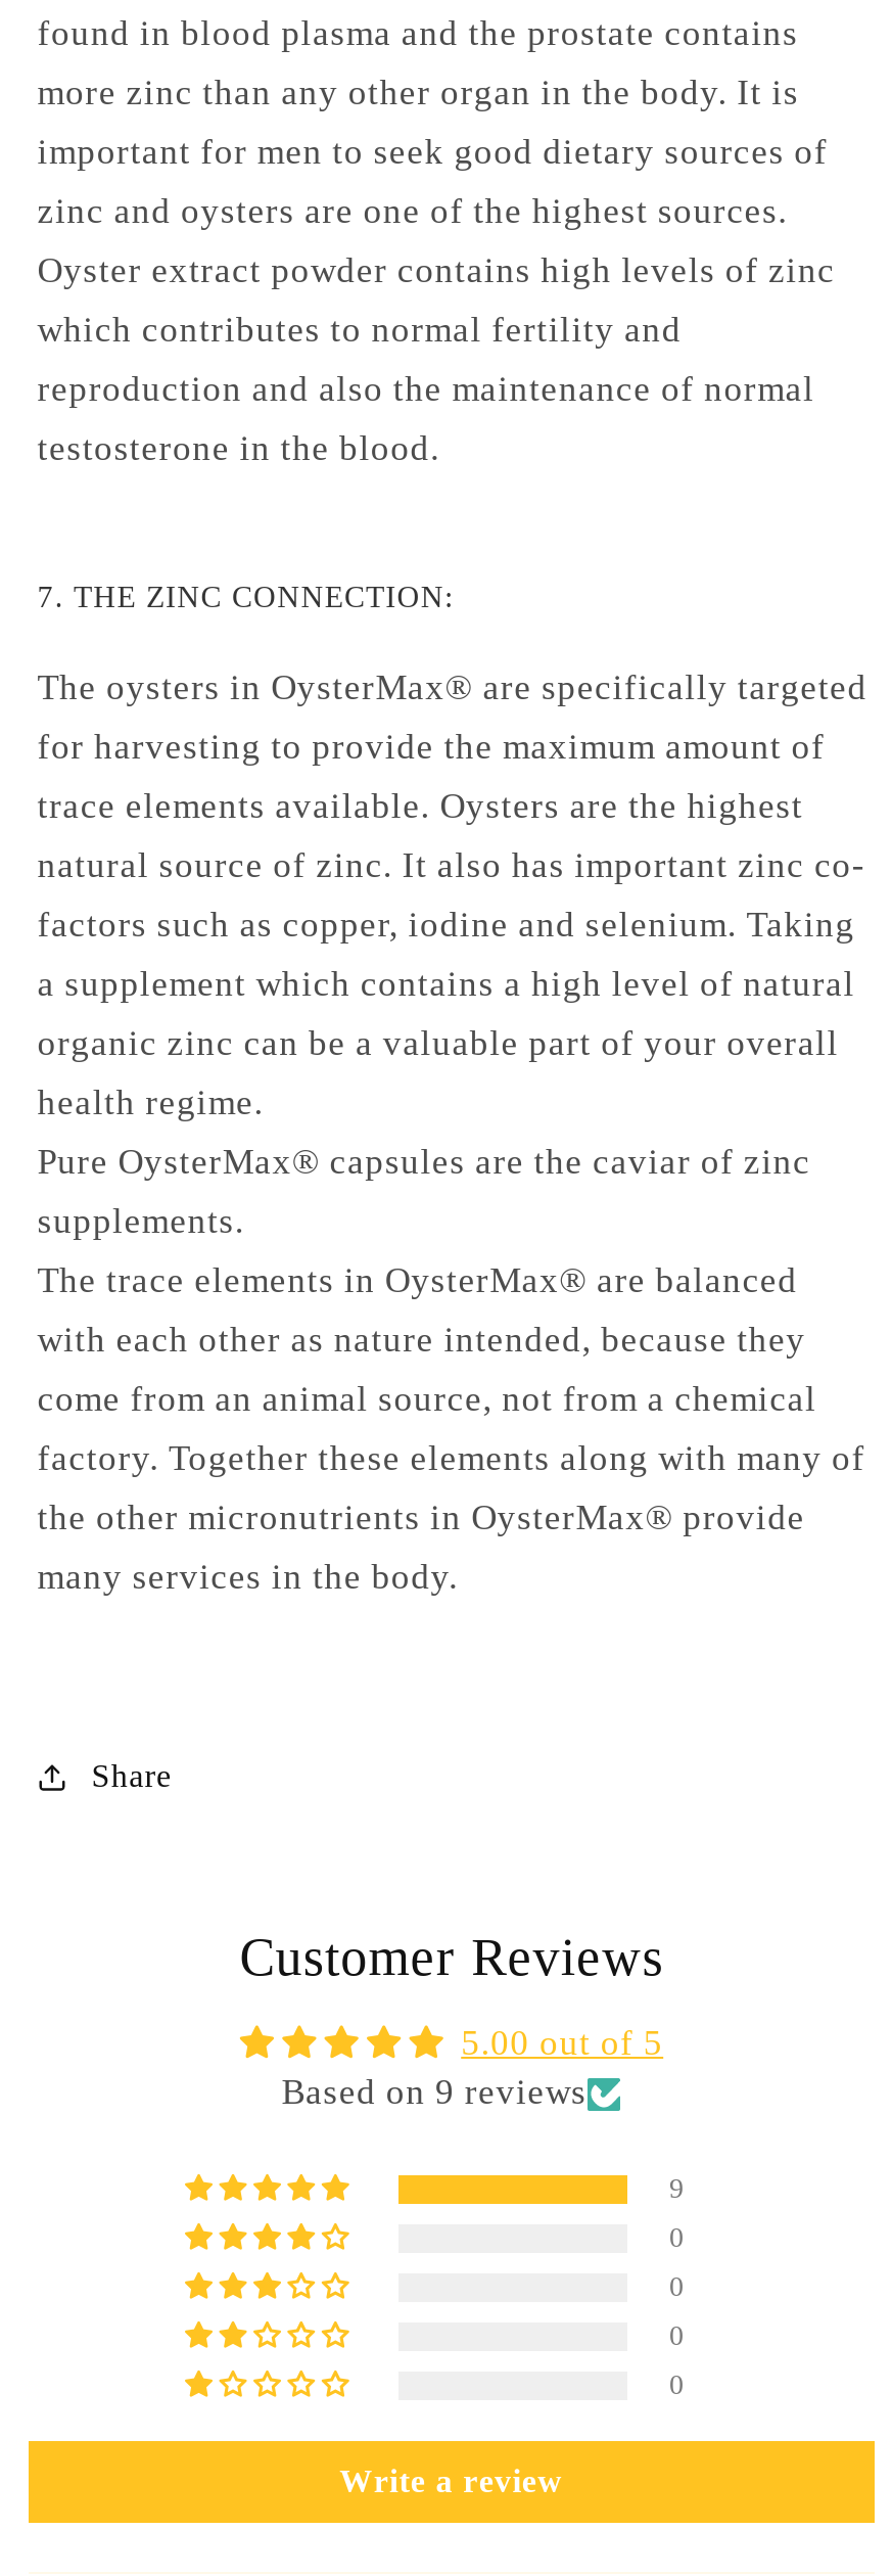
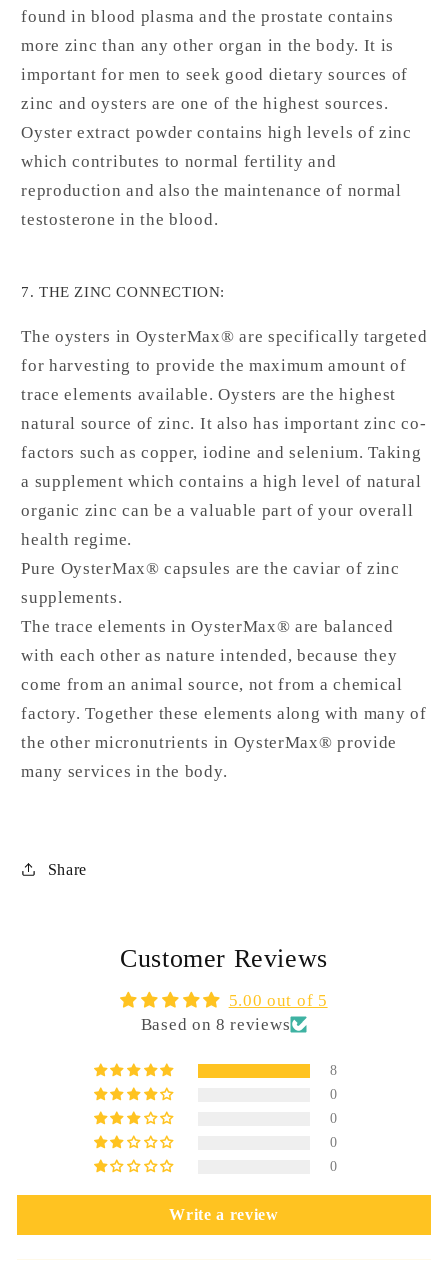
[282,2073,587,2112] Based on 9 reviews -> [141,1015,290,1034] Based on 8 reviews
[669,2173,685,2204] 9 -> [330,1063,338,1078] 8

